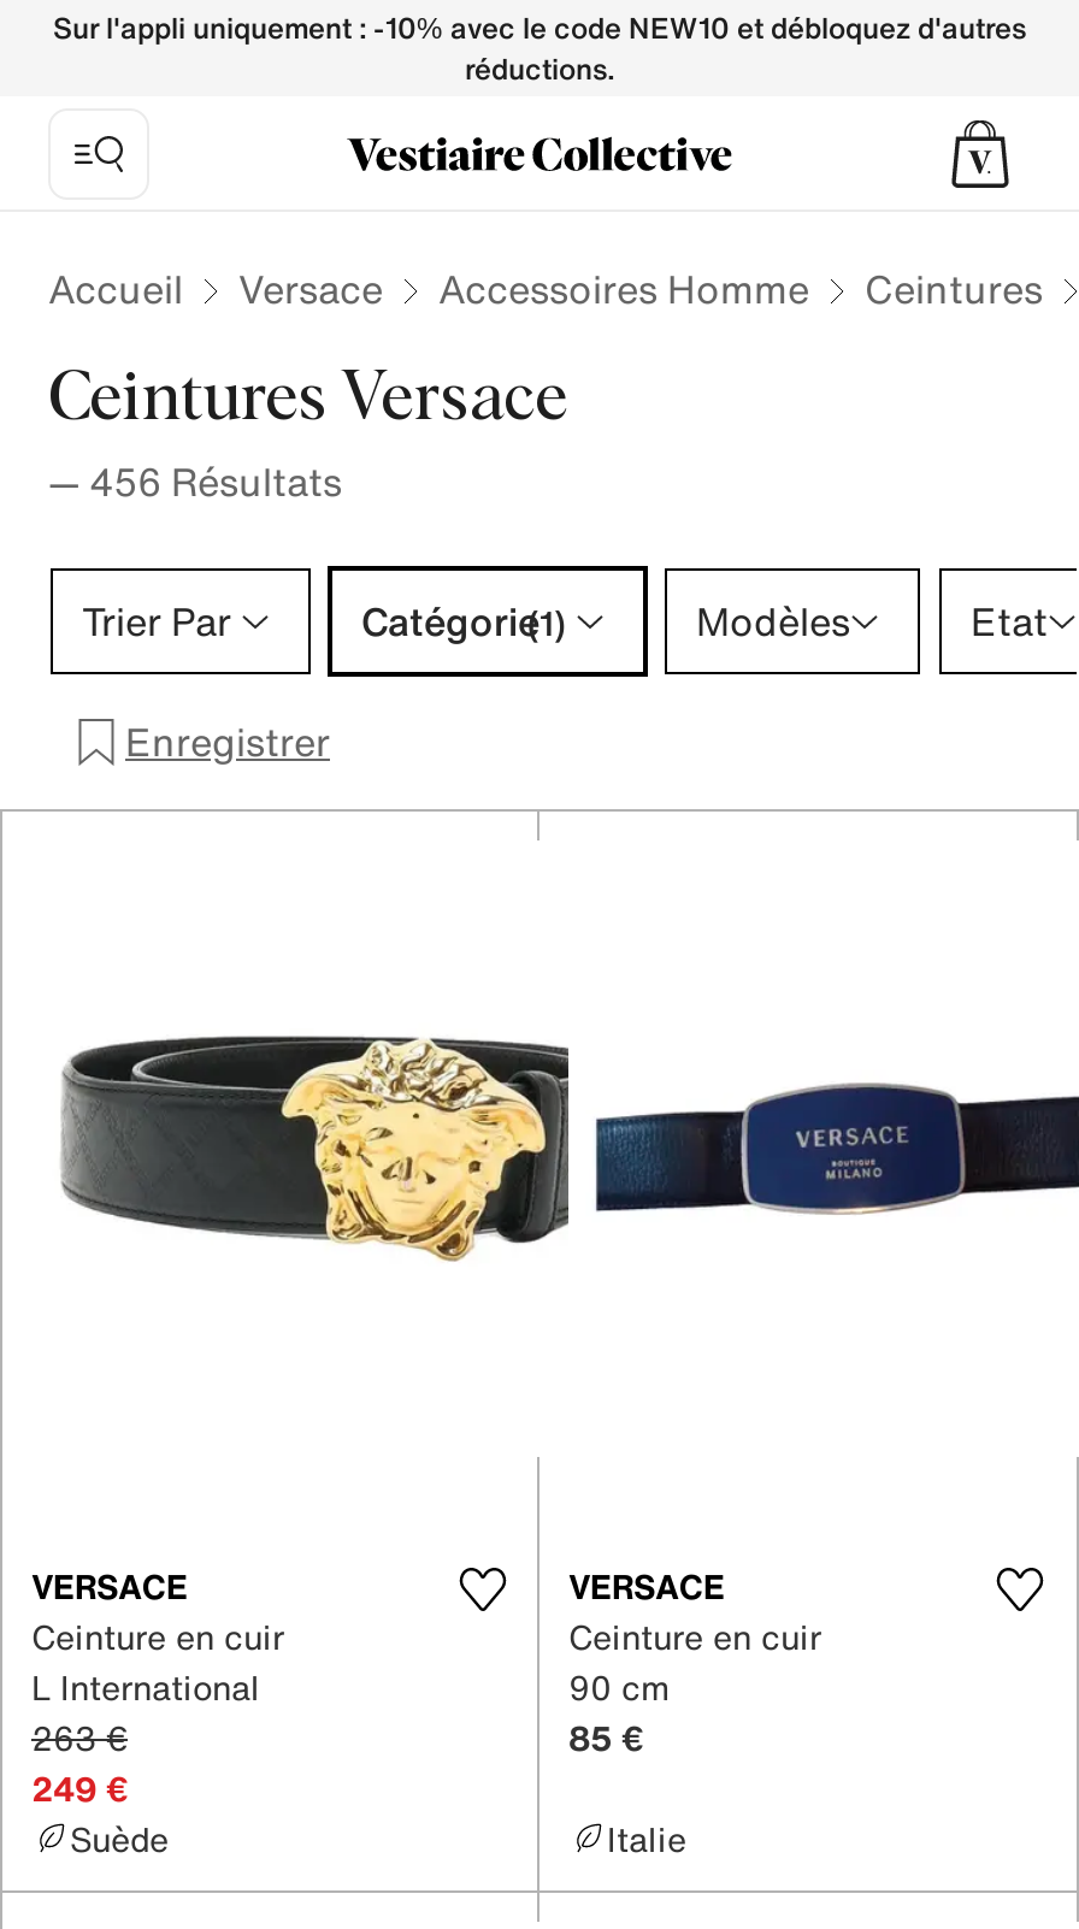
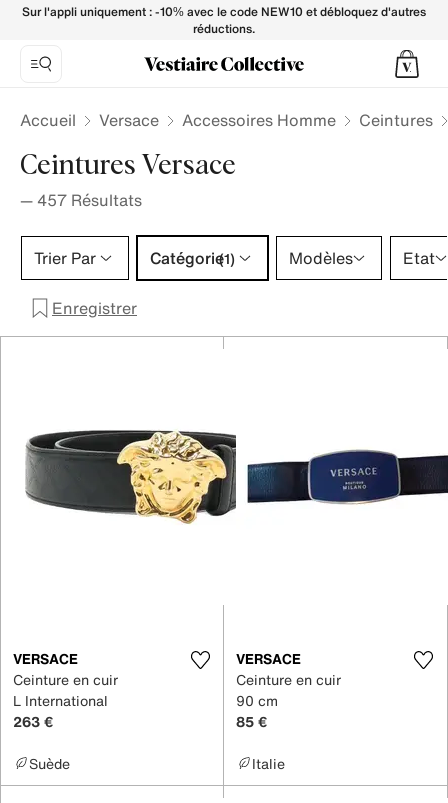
[48,453,342,511] — 456 Résultats -> [20,188,142,212] — 457 Résultats
[31,1762,128,1812] 249 € -> none

